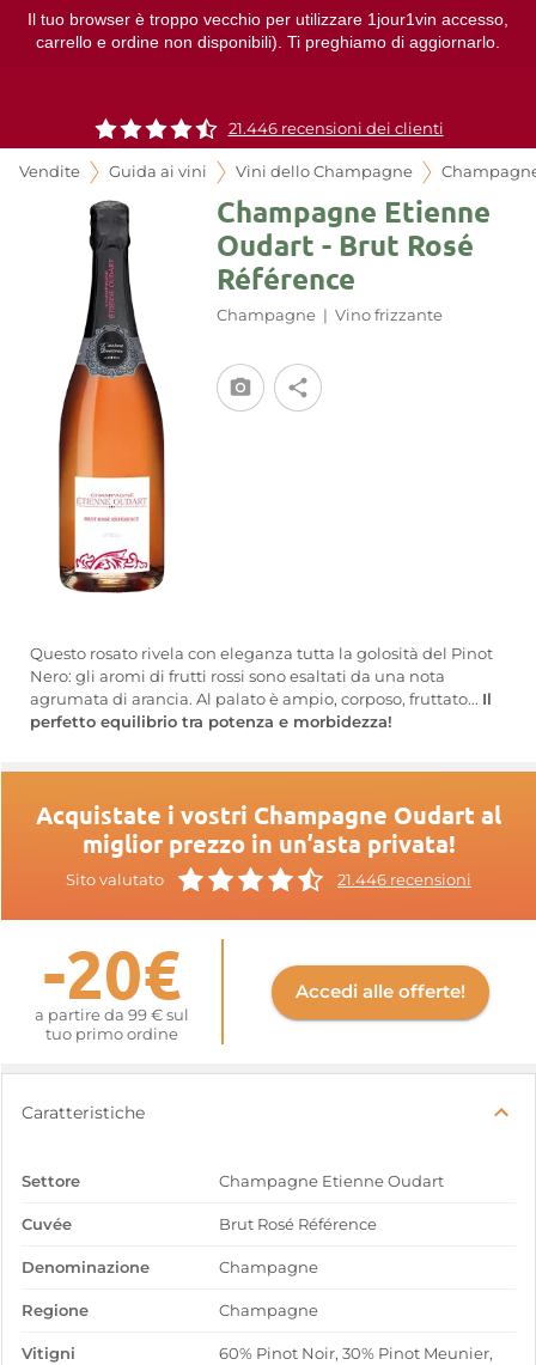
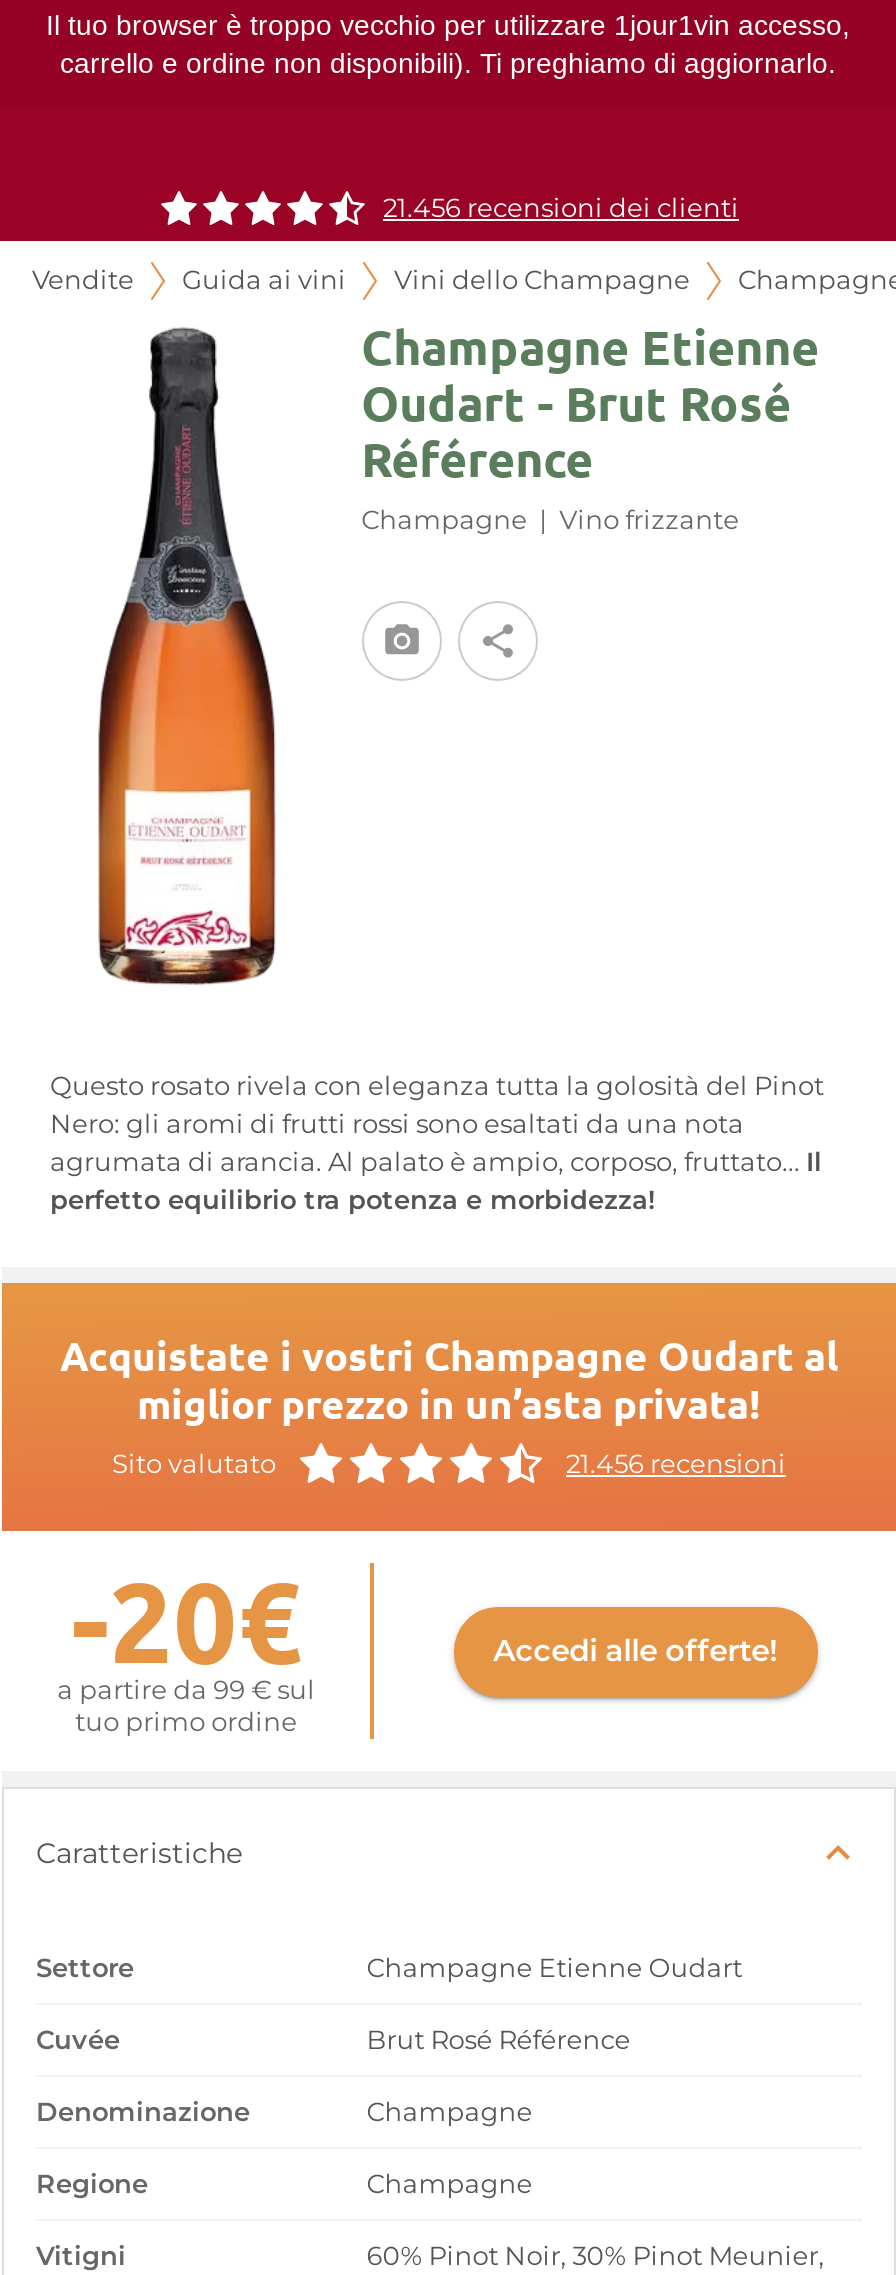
[228,120,443,138] 21.446 recensioni dei clienti -> [383,193,739,223] 21.456 recensioni dei clienti
[337,870,471,888] 21.446 recensioni -> [566,1448,786,1478] 21.456 recensioni

